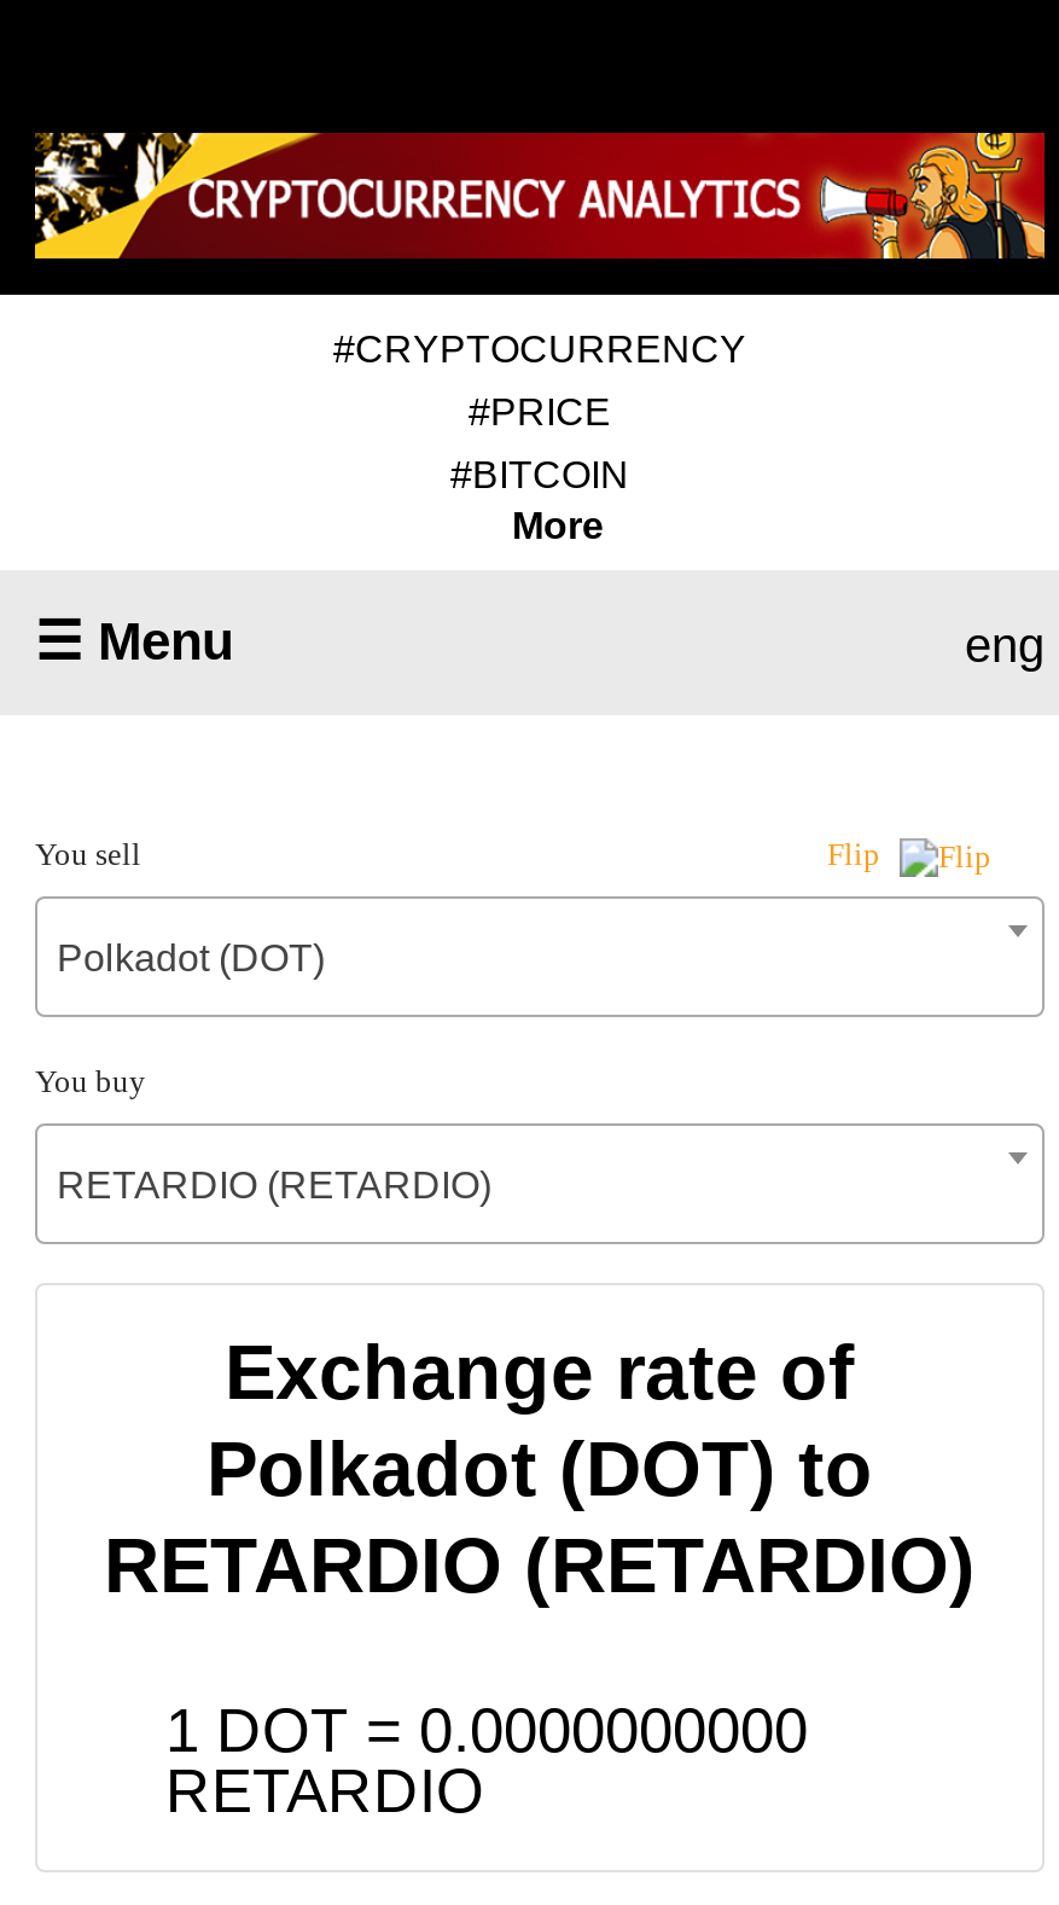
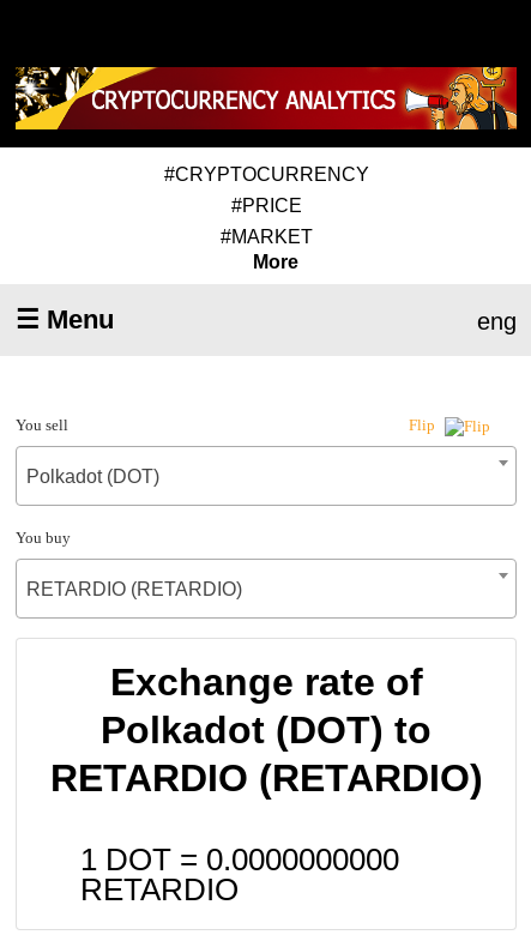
[450,453,629,495] #BITCOIN -> [220,226,312,247] #MARKET

